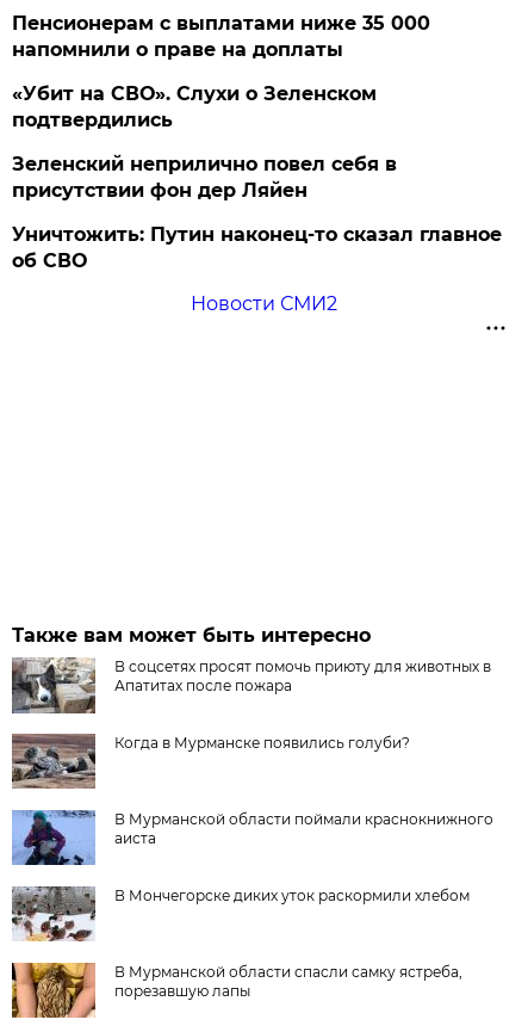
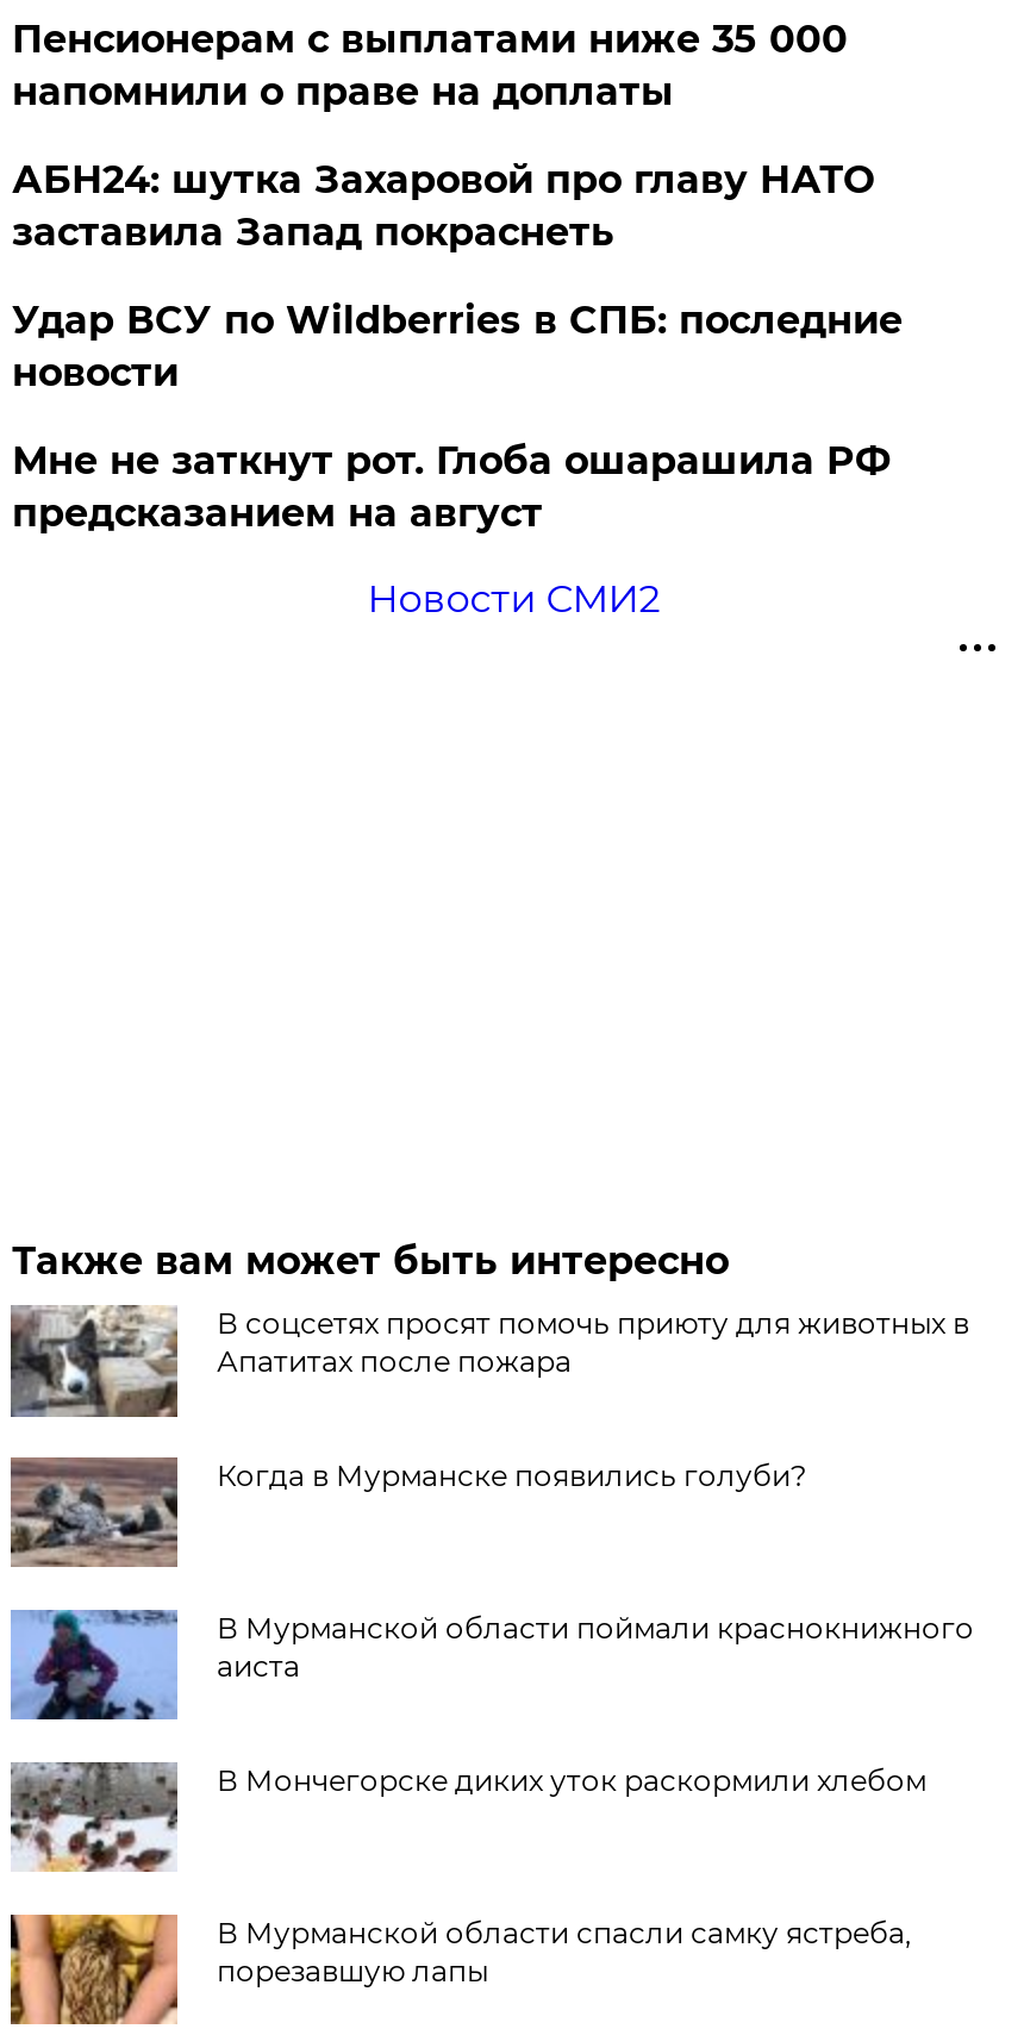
[12,82,377,131] «Убит на СВО». Слухи о Зеленском | подтвердились -> [12,157,874,255] АБН24: шутка Захаровой про главу НАТО | заставила Запад покраснеть
[12,153,397,202] Зеленский неприлично повел cебя в | присутствии фон дер Ляйен -> [12,297,902,395] Удар ВСУ по Wildberries в СПБ: последние | новости
[12,223,502,272] Уничтожить: Путин наконец-то сказал главное | об СВО -> [12,438,890,536] Мне не заткнут рот. Глоба ошарашила РФ | предсказанием на август

